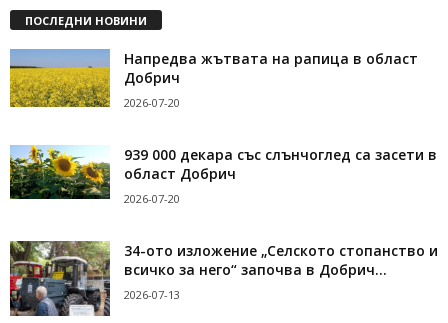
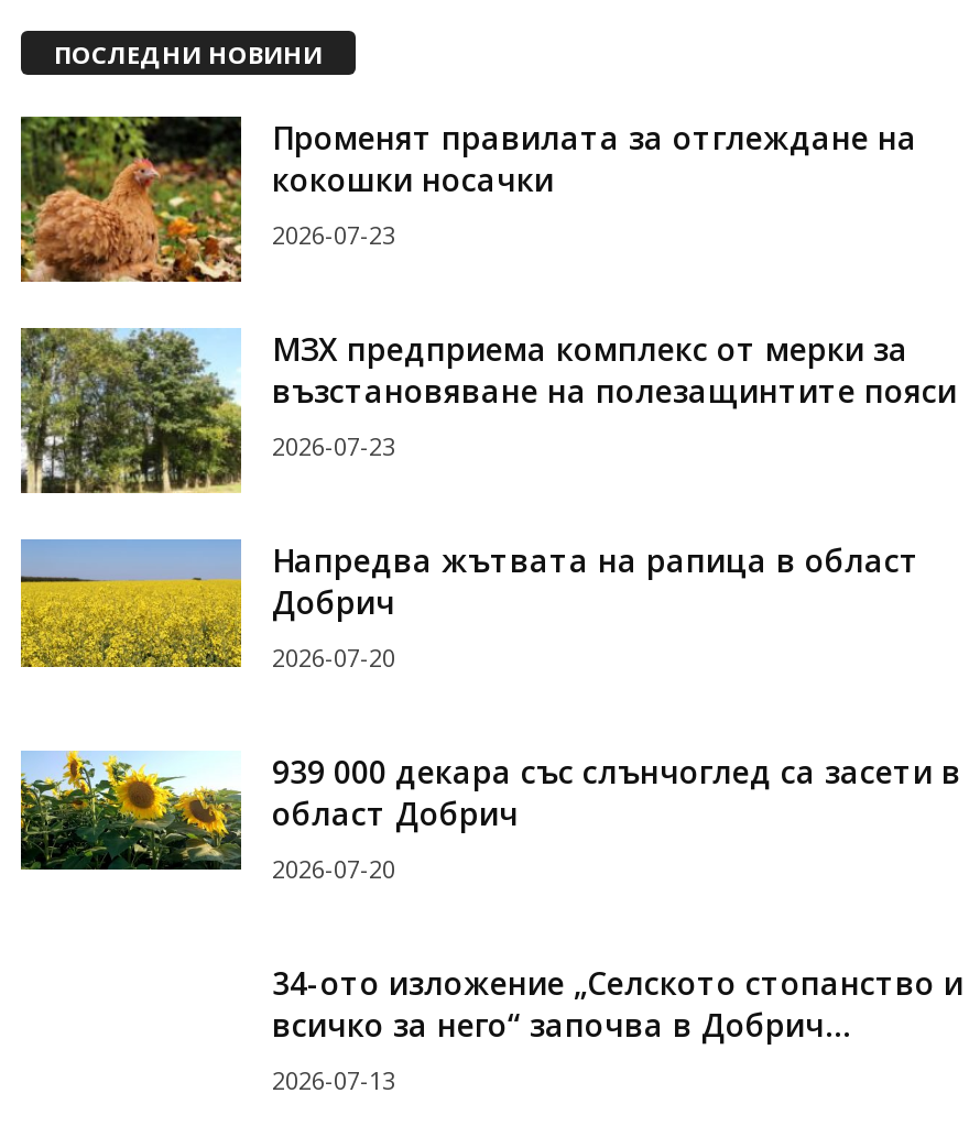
none -> [19,114,957,462] [image] | Променят правилата за отглеждане на | кокошки носачки | 2026-07-23 | МЗХ предприема комплекс от мерки за | възстановяване на полезащинтите пояси | 2026-07-23
none -> [19,326,243,495] [image]
[9,240,111,317] [image] -> none

